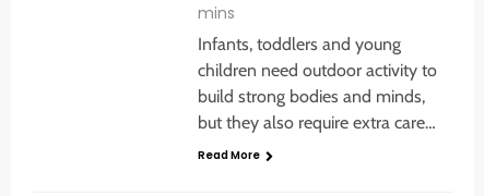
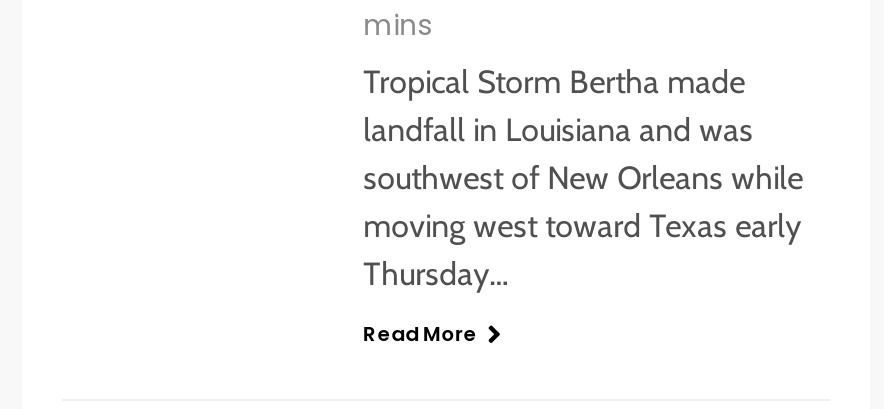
[197,34,437,133] Infants, toddlers and young | children need outdoor activity to | build strong bodies and minds, | but they also require extra care… -> [363,63,803,293] Tropical Storm Bertha made | landfall in Louisiana and was | southwest of New Orleans while | moving west toward Texas early | Thursday…

